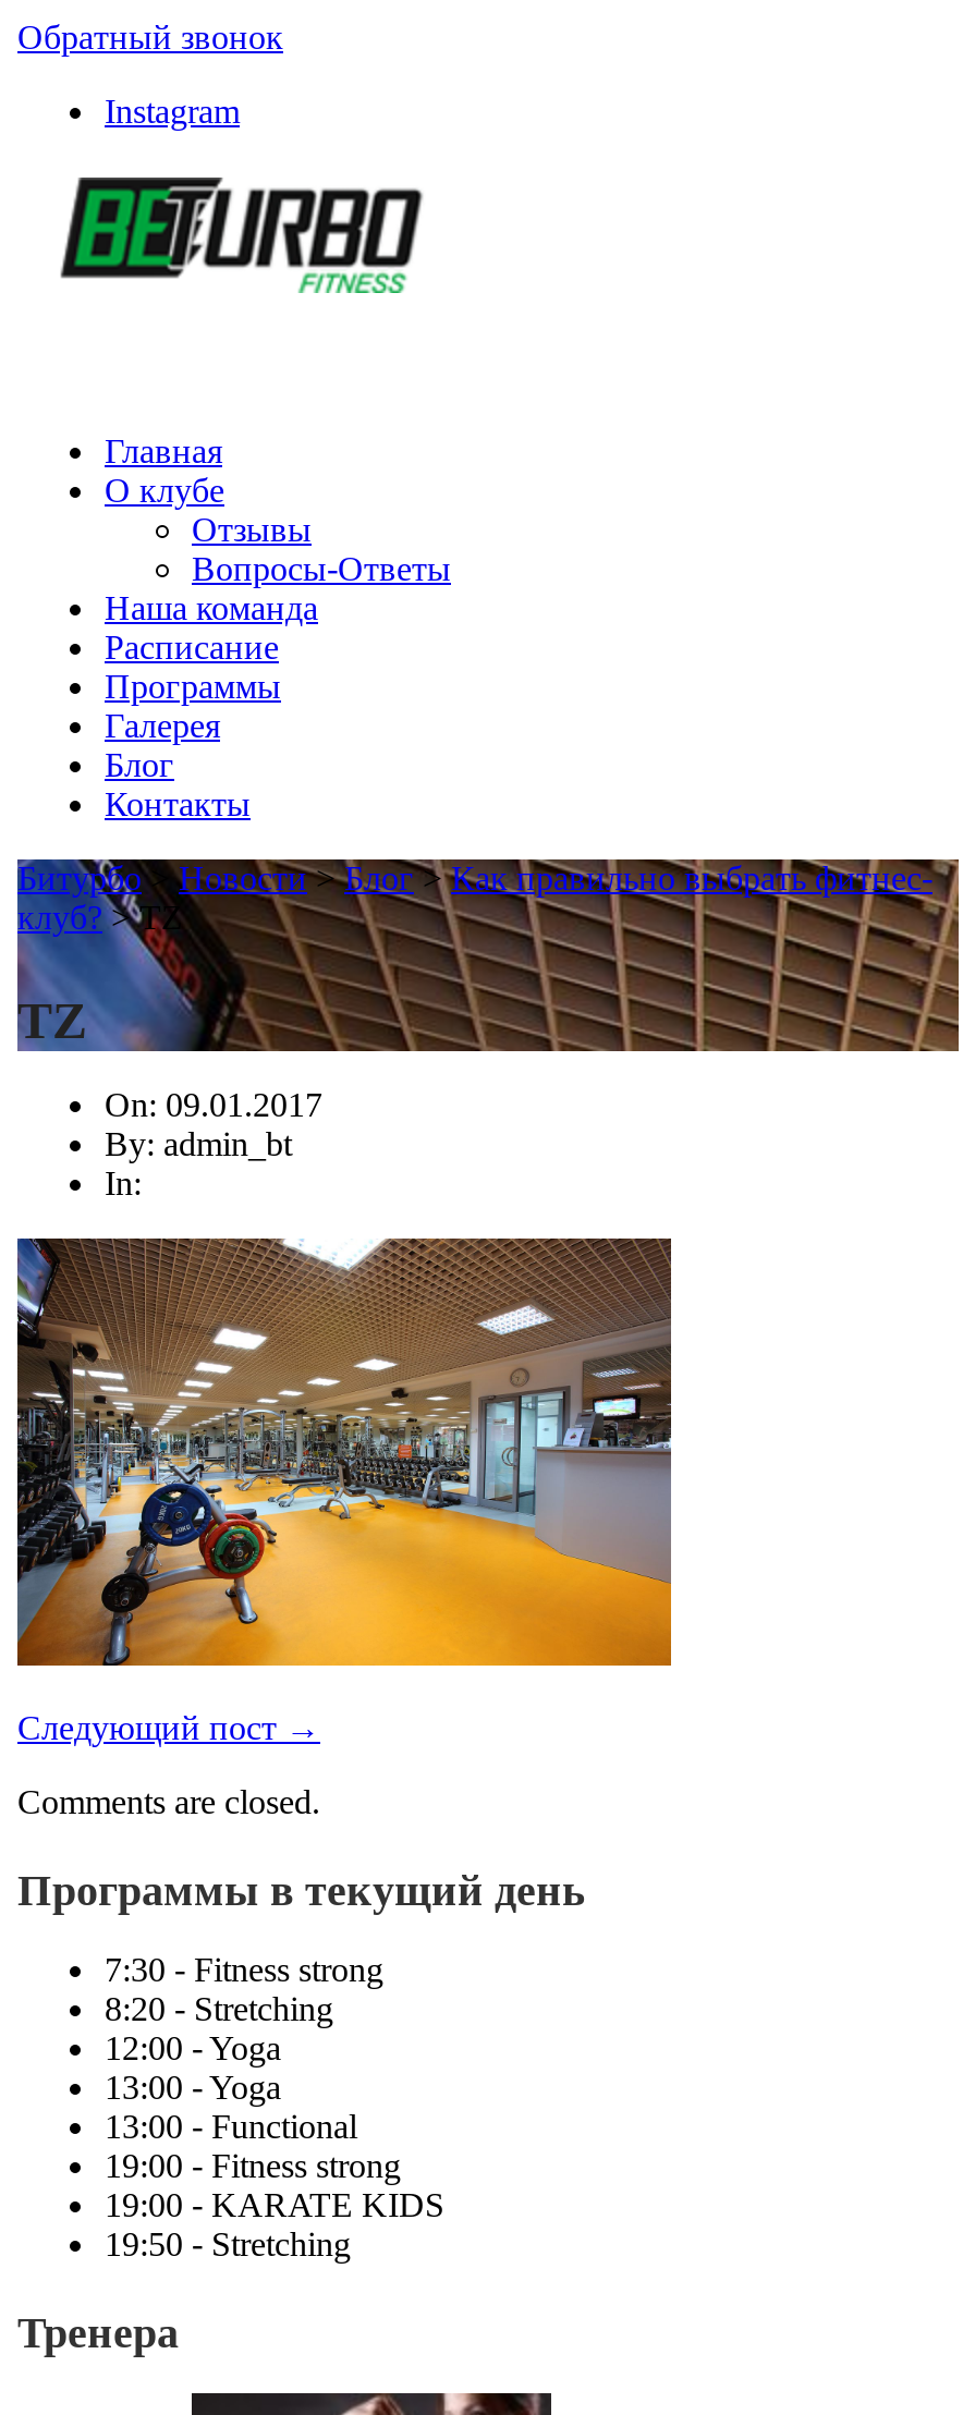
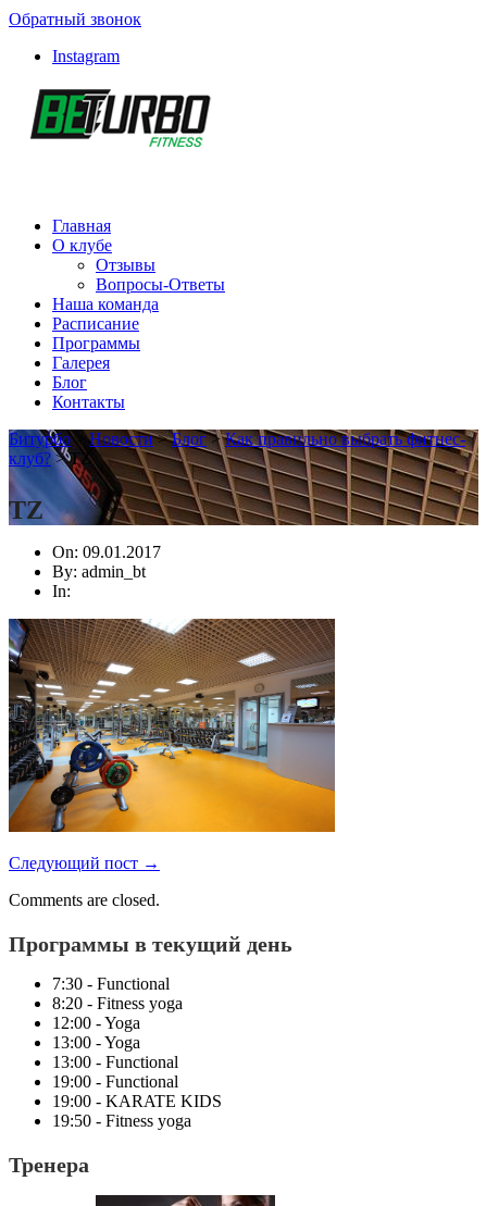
[105,1951,383,2027] 7:30 - Fitness strong | 8:20 - Stretching -> [52,974,183,1012] 7:30 - Functional | 8:20 - Fitness yoga
[105,2147,401,2184] 19:00 - Fitness strong -> [52,1072,178,1091] 19:00 - Functional
[105,2225,351,2262] 19:50 - Stretching -> [52,1111,191,1130] 19:50 - Fitness yoga

